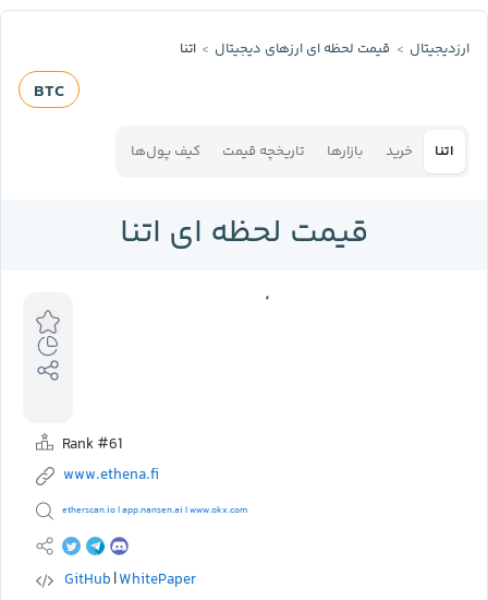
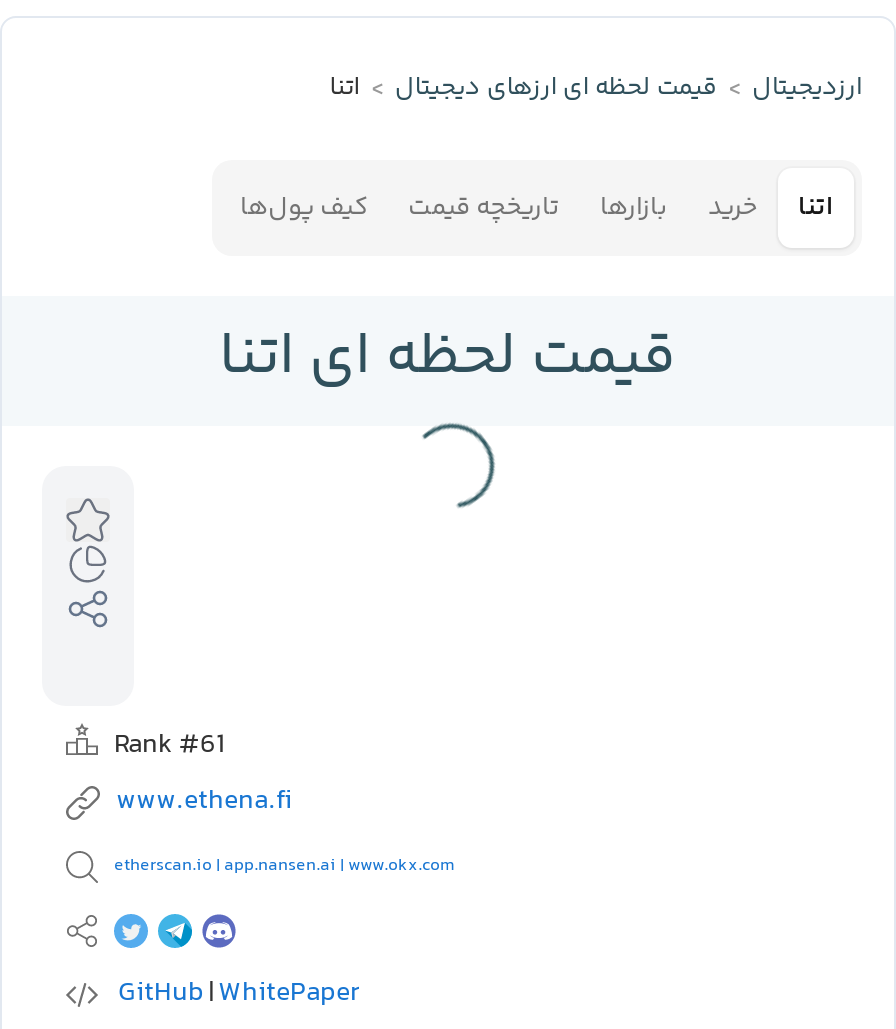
[34,79,64,106] BTC -> none
none -> [420,420,498,510] [image]

